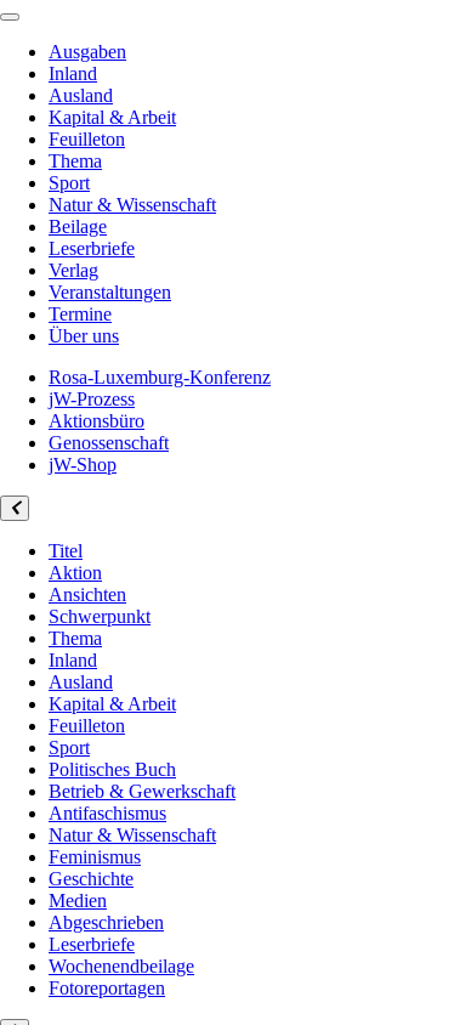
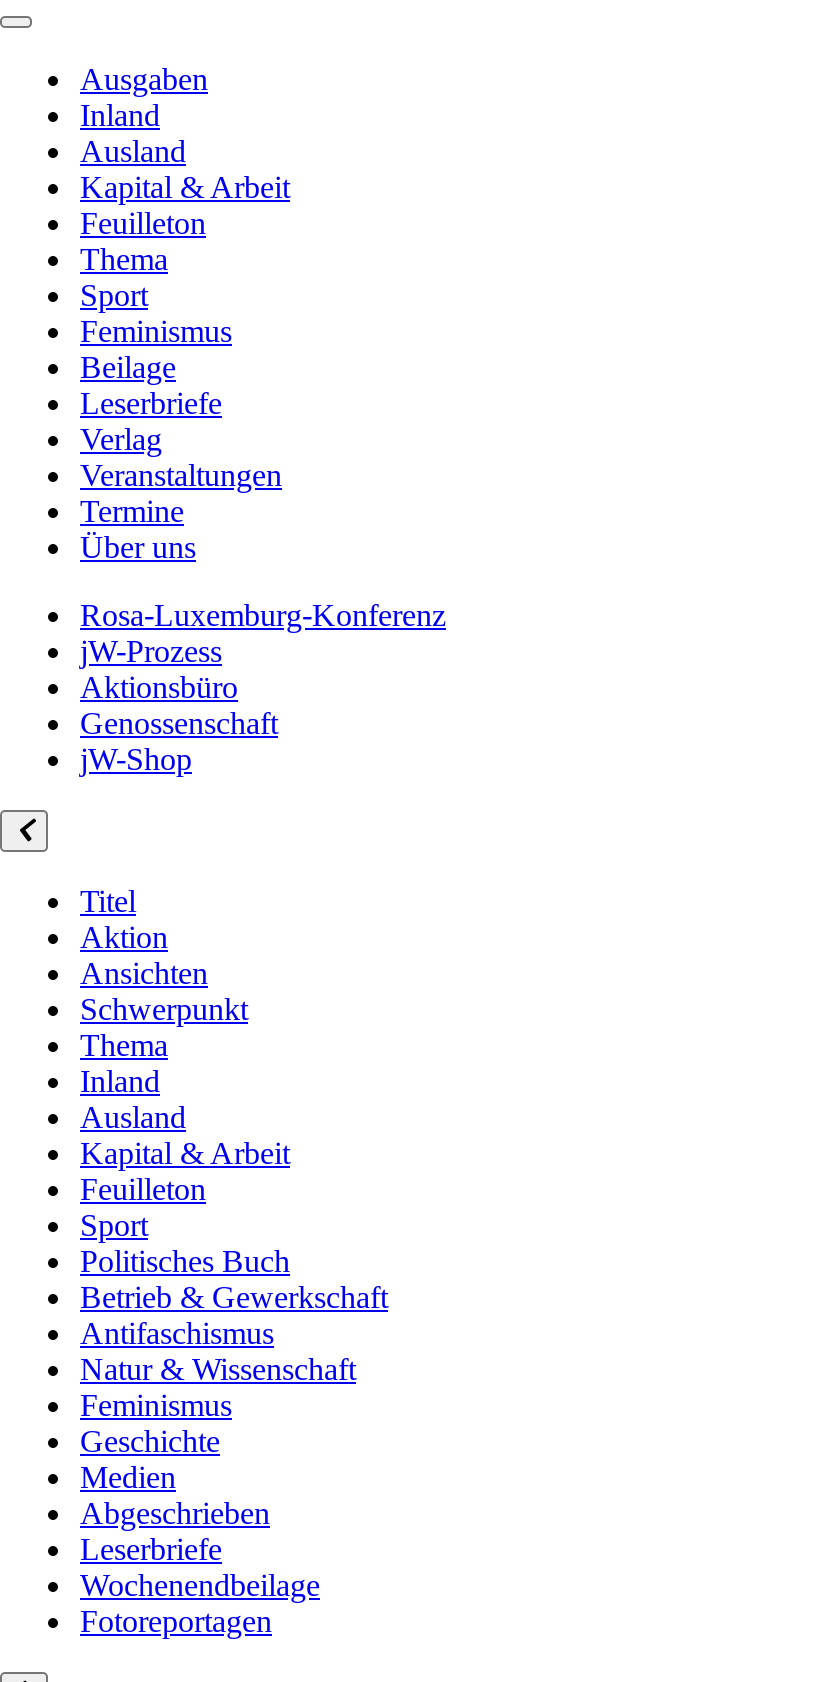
[49,194,216,215] Natur & Wissenschaft -> [80,314,232,348] Feminismus

